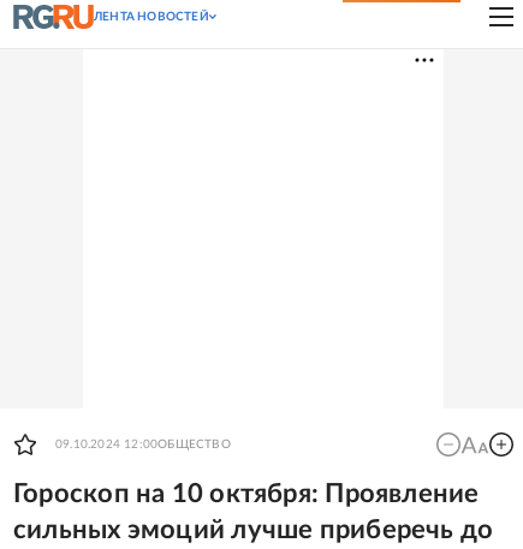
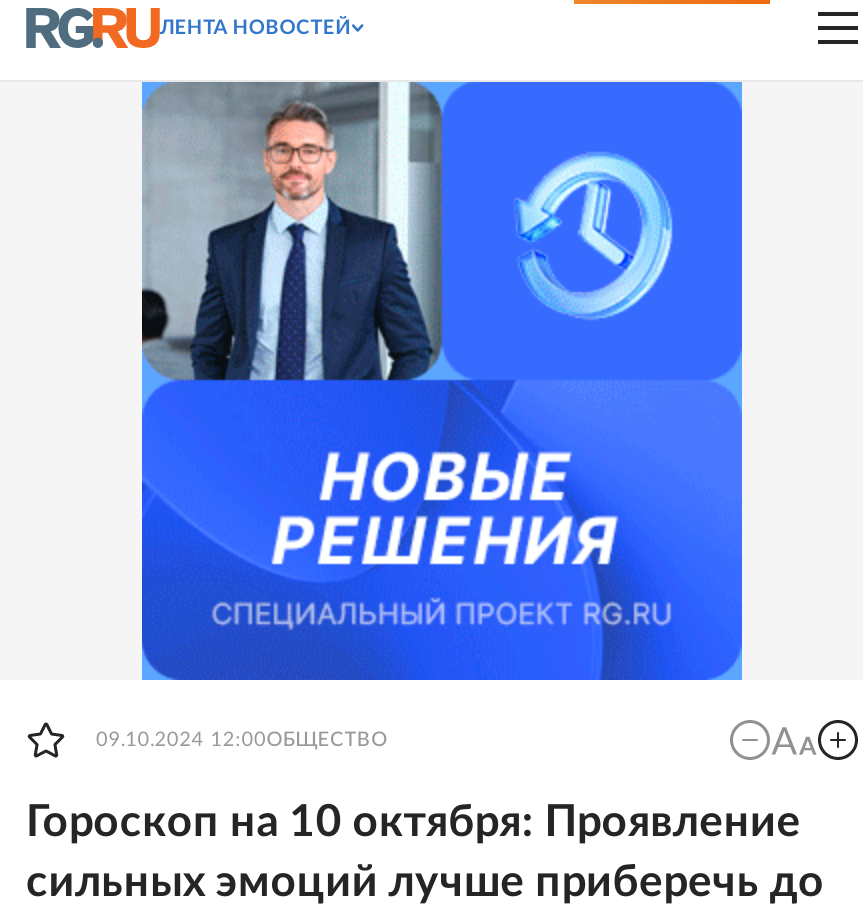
none -> [140,80,744,682] [image]

